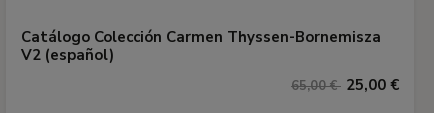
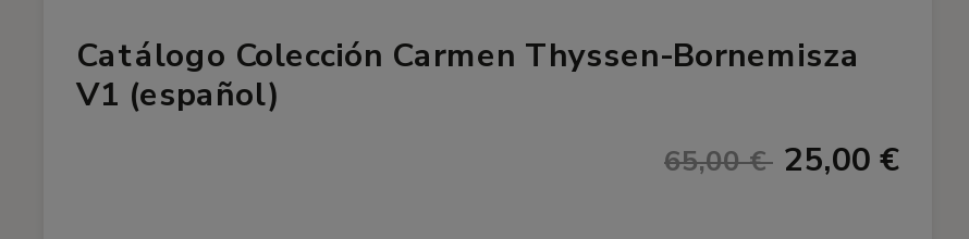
[21,45,114,65] V2 (español) -> [76,73,279,117] V1 (español)

